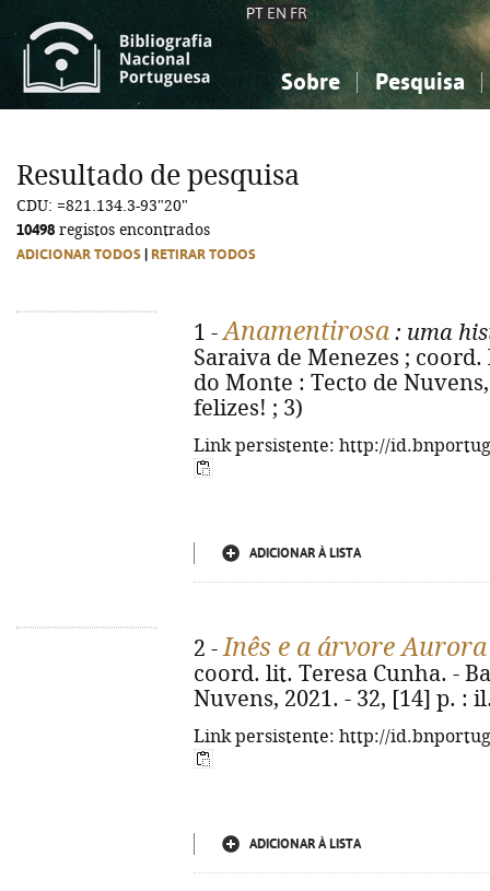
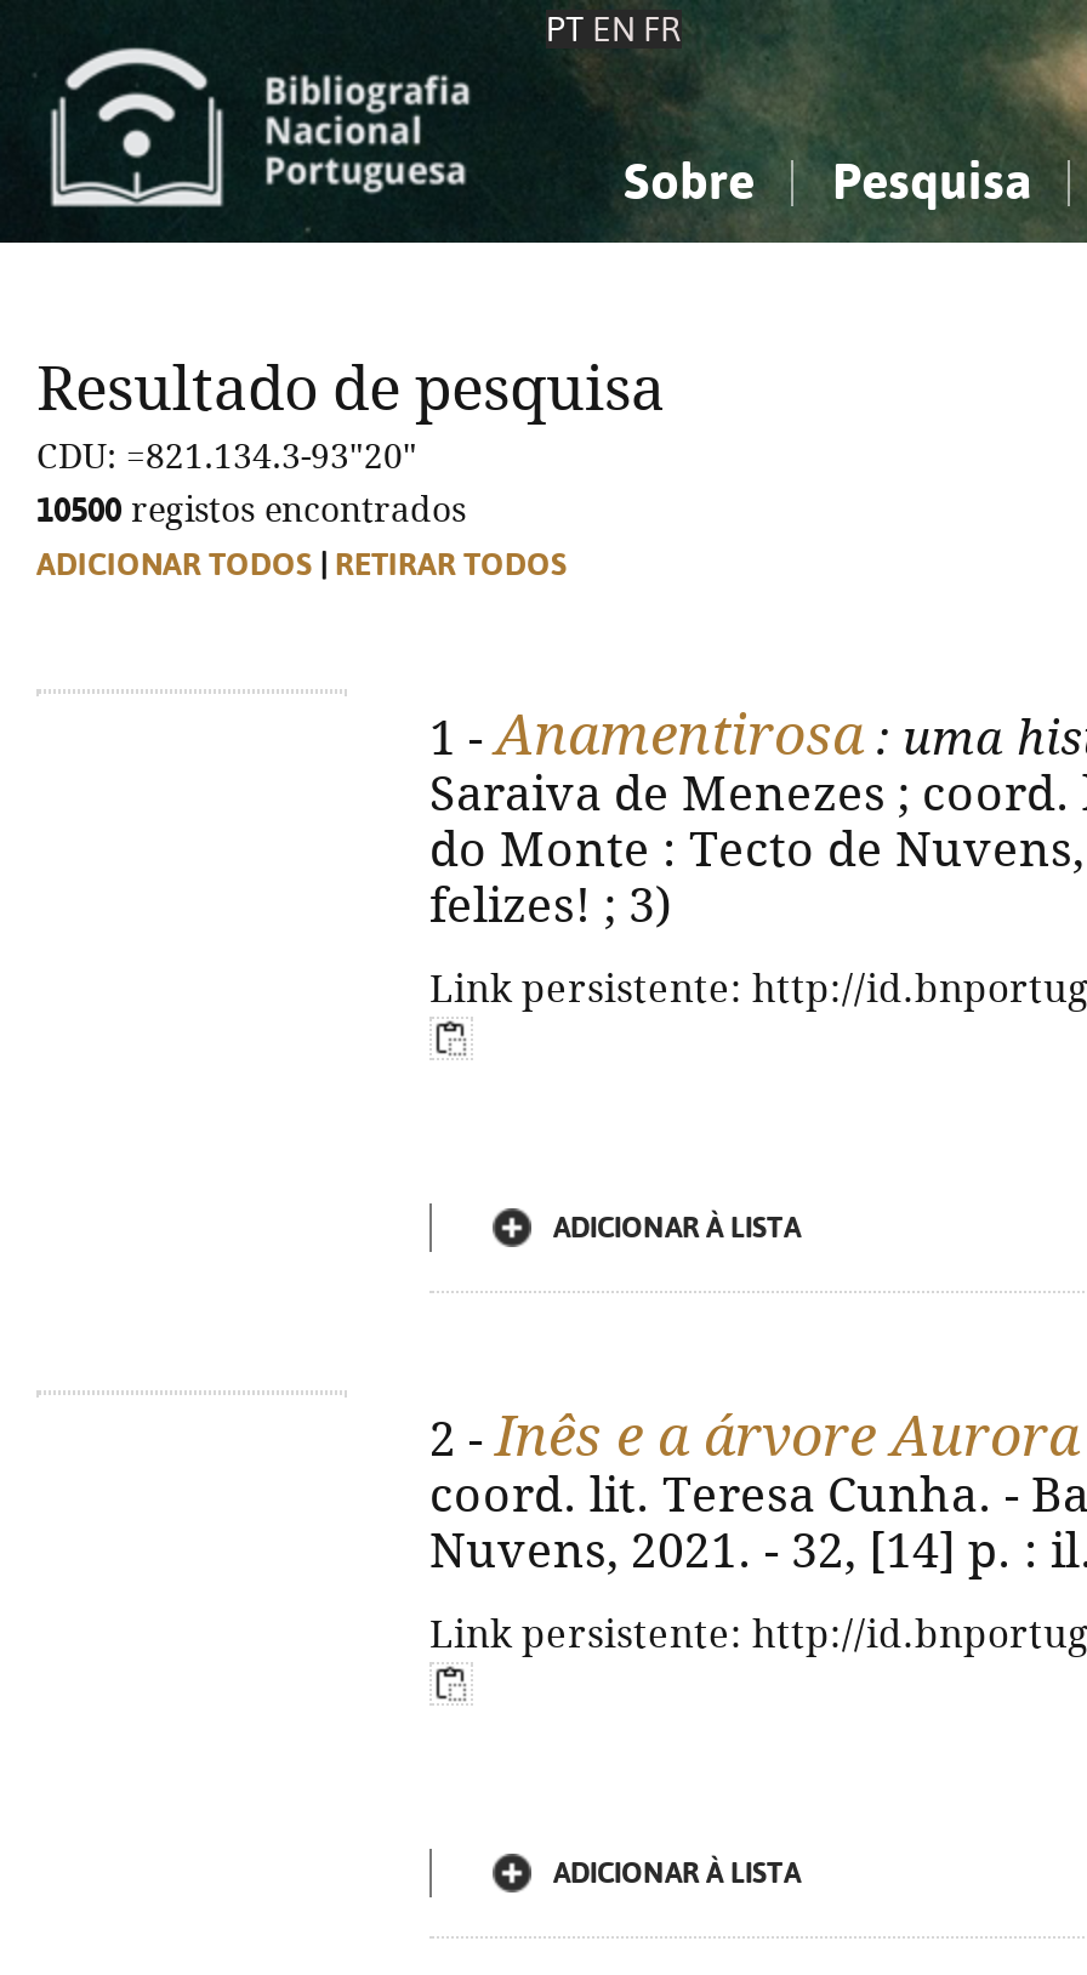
[16,221,210,238] 10498 registos encontrados -> [36,490,466,529] 10500 registos encontrados

